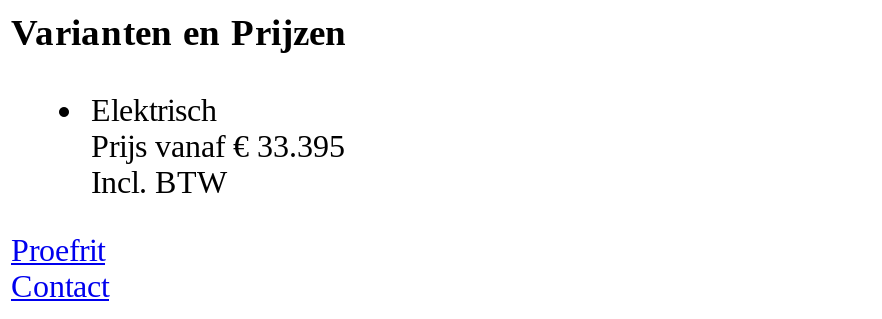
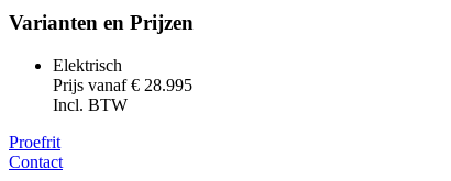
[91,129,345,163] Prijs vanaf € 33.395 -> [53,76,193,94] Prijs vanaf € 28.995

